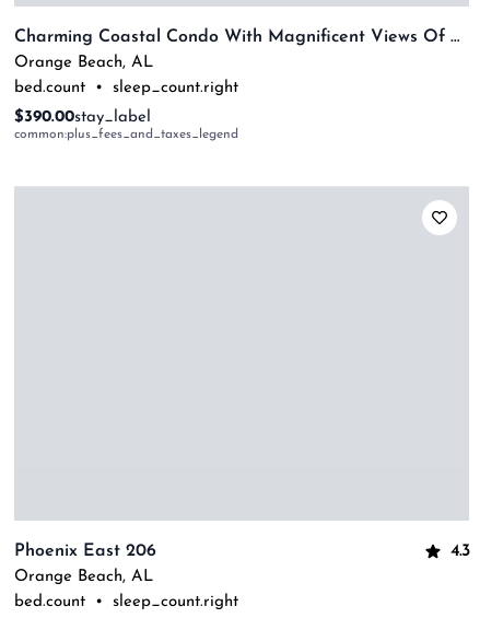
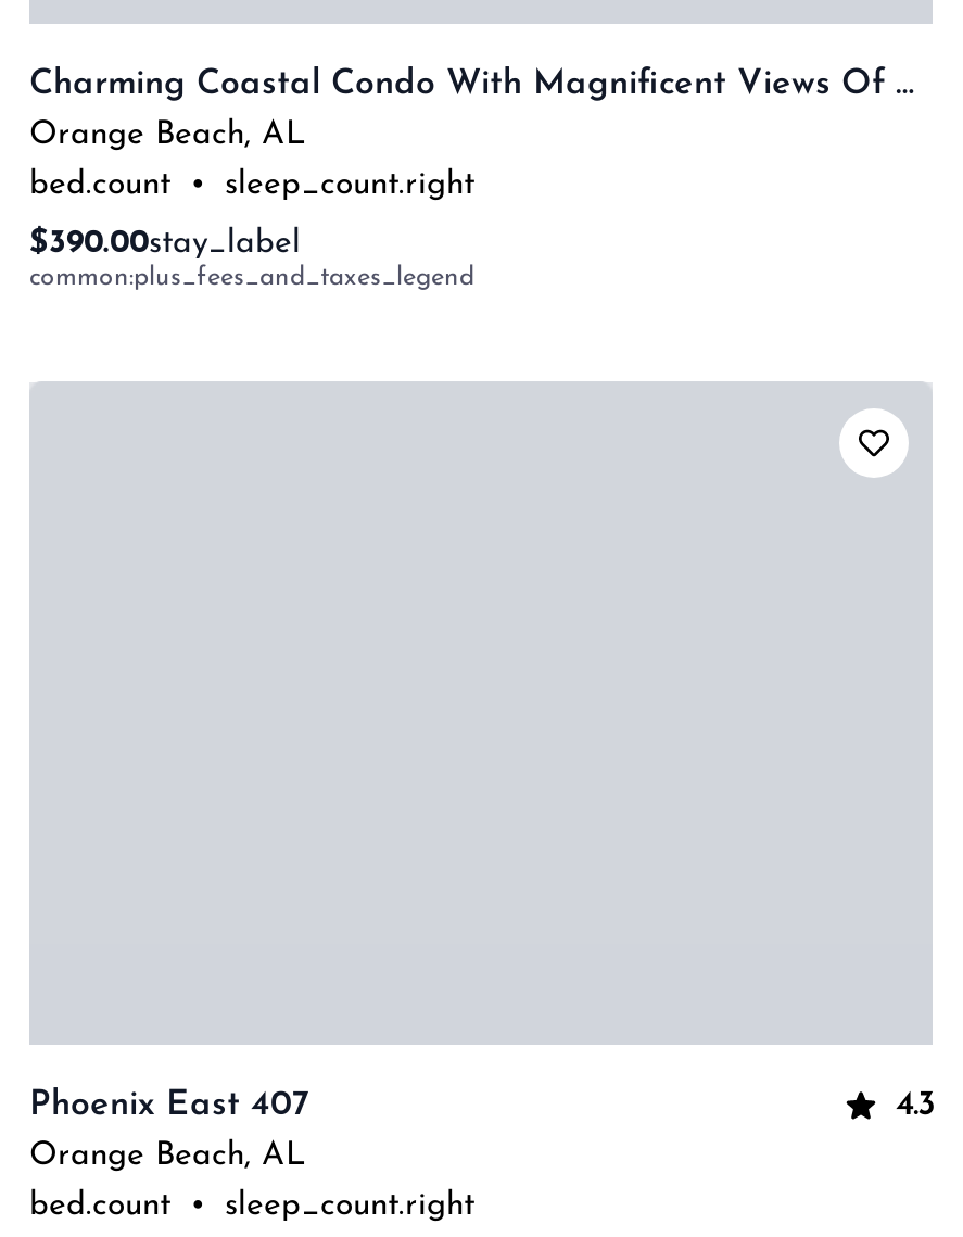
[14,543,156,560] Phoenix East 206 -> [29,1088,309,1123] Phoenix East 407

